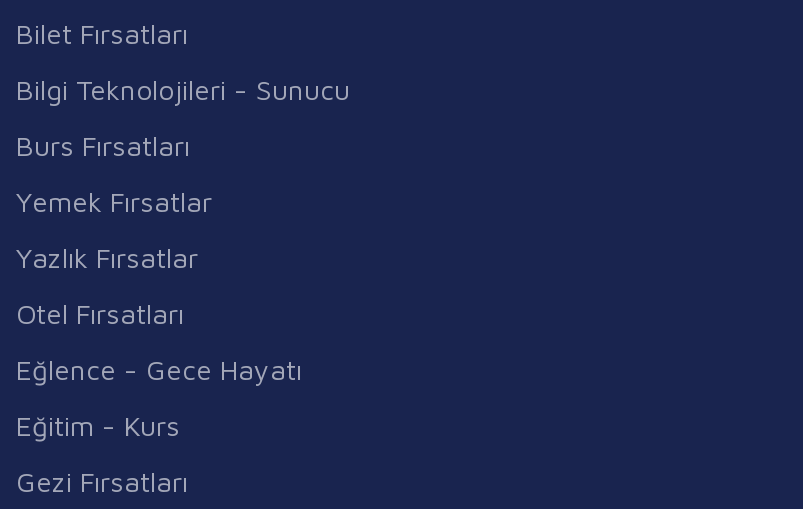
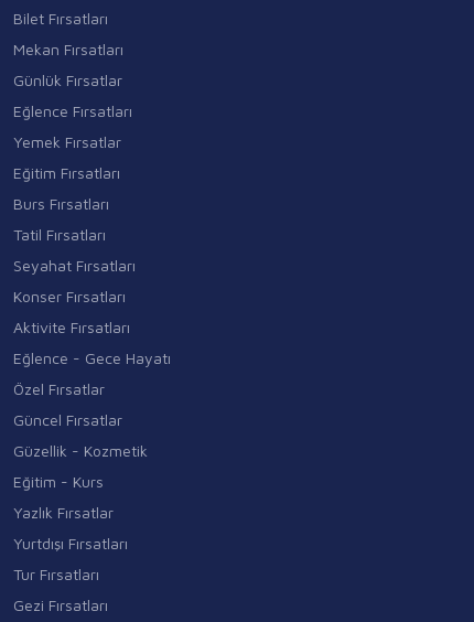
[16,73,350,107] Bilgi Teknolojileri - Sunucu -> [13,40,132,121] Mekan Fırsatları | Günlük Fırsatlar | Eğlence Fırsatları
moved [16,129,190,163] -> [13,195,109,213]: Burs Fırsatları
moved [16,241,198,275] -> [13,503,114,522]: Yazlık Fırsatlar
[16,297,184,331] Otel Fırsatları -> [13,164,136,337] Eğitim Fırsatları | Tatil Fırsatları | Seyahat Fırsatları | Konser Fırsatları | Aktivite Fırsatları
none -> [13,380,148,460] Özel Fırsatlar | Güncel Fırsatlar | Güzellik - Kozmetik
none -> [13,534,128,584] Yurtdışı Fırsatları | Tur Fırsatları

